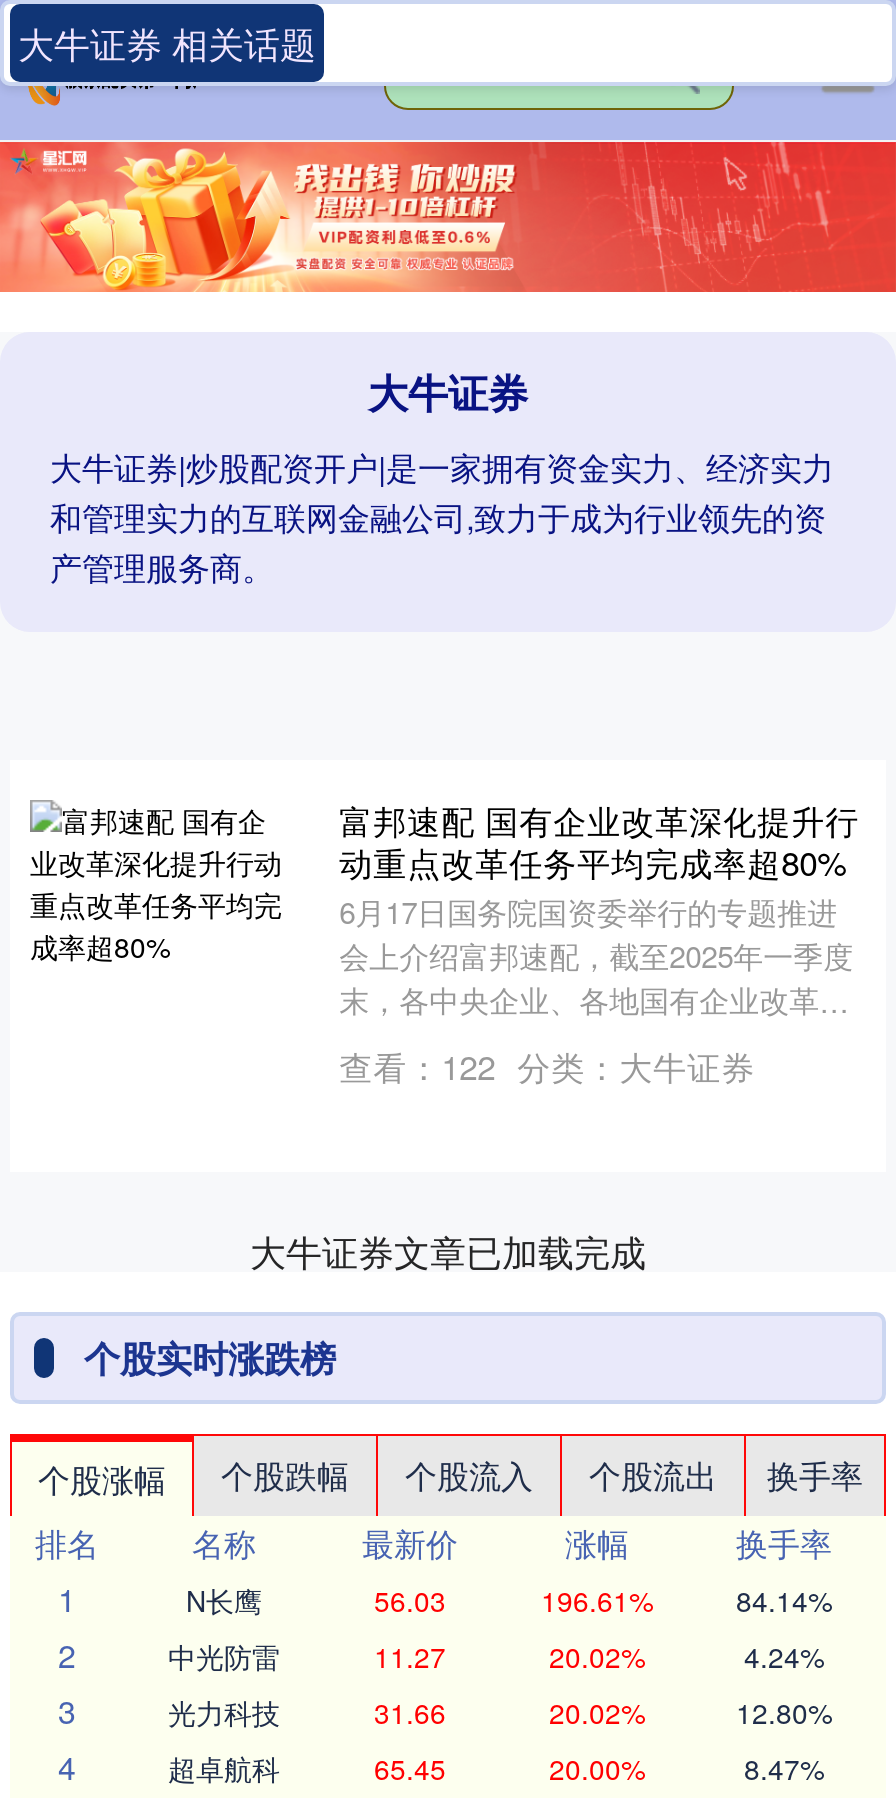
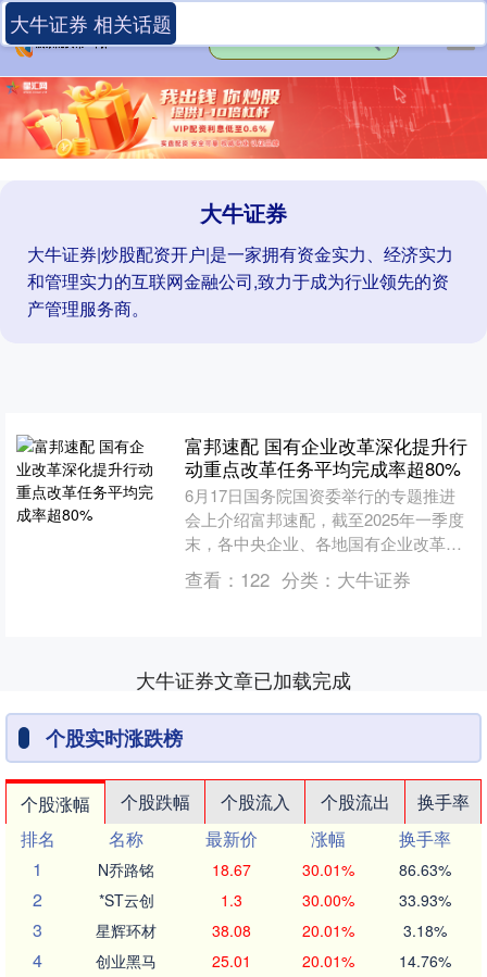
[186,1581,832,1621] N长鹰 | 56.03 | 196.61% | 84.14% -> [98,859,451,881] N乔路铭 | 18.67 | 30.01% | 86.63%
[168,1637,824,1677] 中光防雷 | 11.27 | 20.02% | 4.24% -> [98,889,451,911] *ST云创 | 1.3 | 30.00% | 33.93%
[168,1693,832,1733] 光力科技 | 31.66 | 20.02% | 12.80% -> [96,920,446,942] 星辉环材 | 38.08 | 20.01% | 3.18%
[168,1749,824,1789] 超卓航科 | 65.45 | 20.00% | 8.47% -> [96,950,451,972] 创业黑马 | 25.01 | 20.01% | 14.76%

